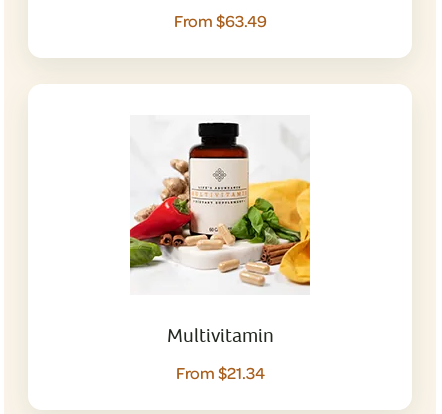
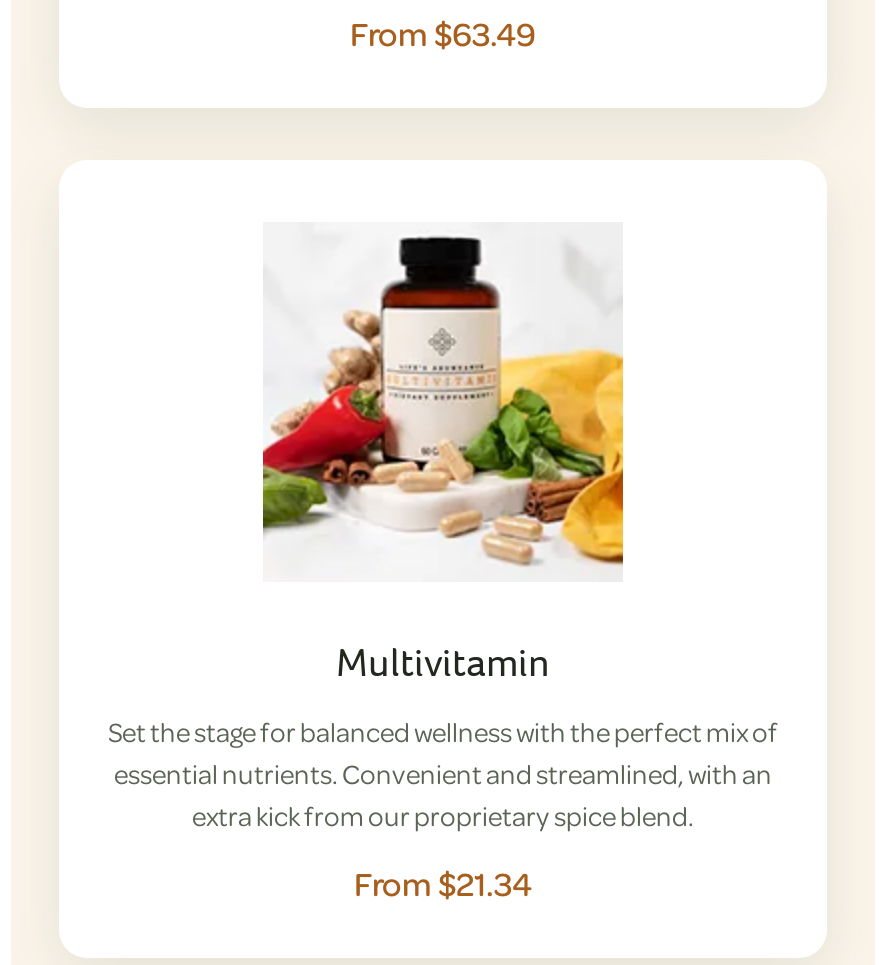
none -> [108,712,778,834] Set the stage for balanced wellness with the perfect mix of | essential nutrients. Convenient and streamlined, with an | extra kick from our proprietary spice blend.

